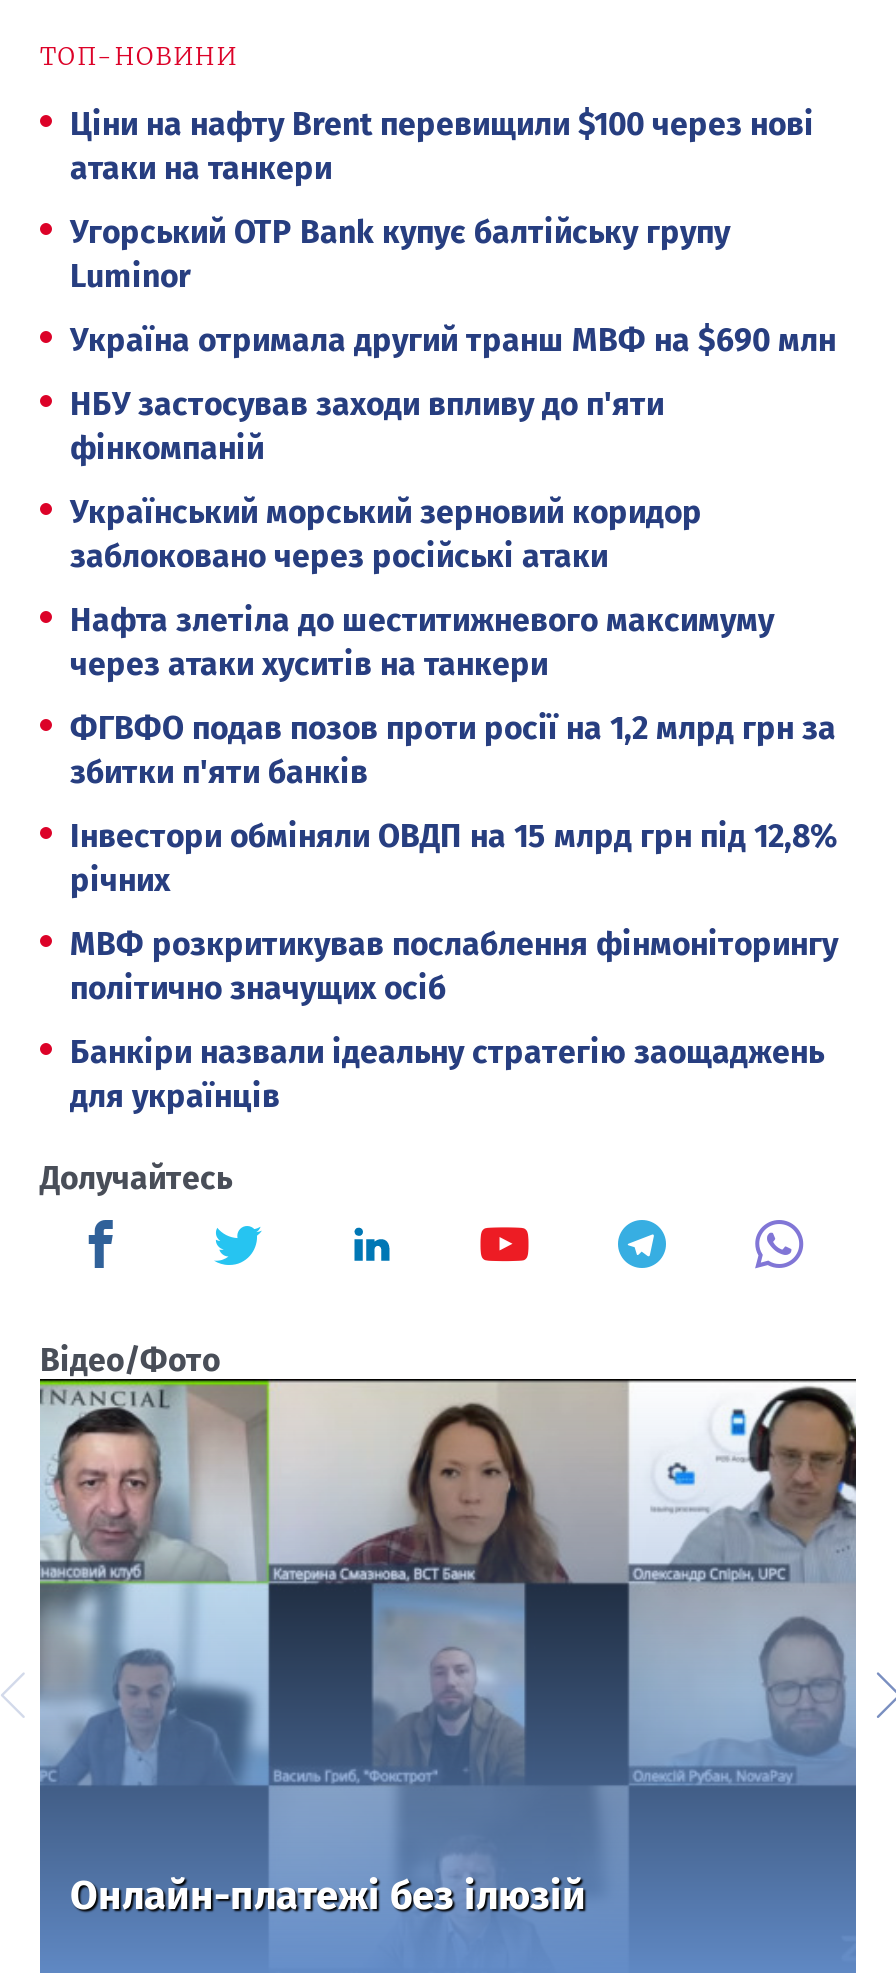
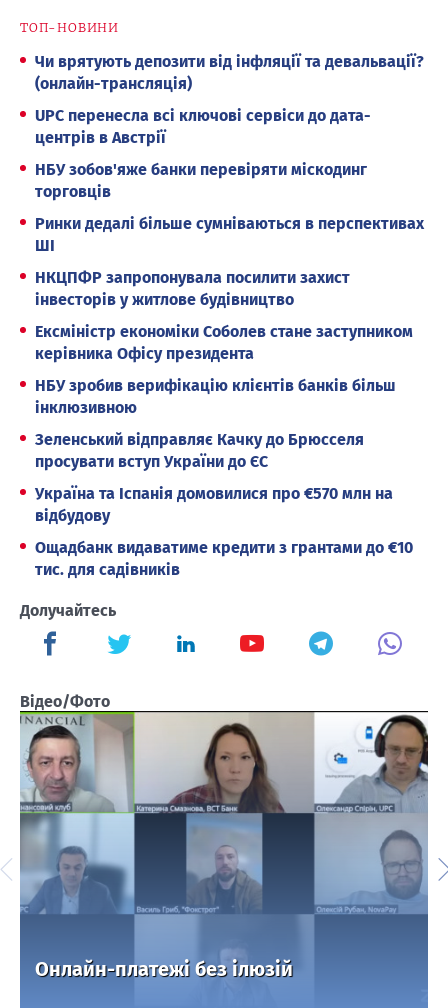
[70,105,814,187] Ціни на нафту Brent перевищили $100 через нові | атаки на танкери -> [35,52,424,93] Чи врятують депозити від інфляції та девальвації? | (онлайн-трансляція)
[70,213,730,295] Угорський OTP Bank купує балтійську групу | Luminor -> [35,106,371,147] UPC перенесла всі ключові сервіси до дата- | центрів в Австрії
[70,321,836,359] Україна отримала другий транш МВФ на $690 млн -> [35,160,367,201] НБУ зобов'яже банки перевіряти міскодинг | торговців
[70,385,664,467] НБУ застосував заходи впливу до п'яти | фінкомпаній -> [35,214,424,255] Ринки дедалі більше сумніваються в перспективах | ШІ
[70,493,702,575] Український морський зерновий коридор | заблоковано через російські атаки -> [35,268,350,309] НКЦПФР запропонувала посилити захист | інвесторів у житлове будівництво
[70,601,774,683] Нафта злетіла до шеститижневого максимуму | через атаки хуситів на танкери -> [35,322,413,363] Ексміністр економіки Соболев стане заступником | керівника Офісу президента
[70,709,836,791] ФГВФО подав позов проти росії на 1,2 млрд грн за | збитки п'яти банків -> [35,376,396,417] НБУ зробив верифікацію клієнтів банків більш | інклюзивною
[70,817,838,899] Інвестори обміняли ОВДП на 15 млрд грн під 12,8% | річних -> [35,430,364,471] Зеленський відправляє Качку до Брюсселя | просувати вступ України до ЄС
[70,925,838,1007] МВФ розкритикував послаблення фінмоніторингу | політично значущих осіб -> [35,484,393,525] Україна та Іспанія домовилися про €570 млн на | відбудову
[70,1033,824,1115] Банкіри назвали ідеальну стратегію заощаджень | для українців -> [35,538,413,579] Ощадбанк видаватиме кредити з грантами до €10 | тис. для садівників

